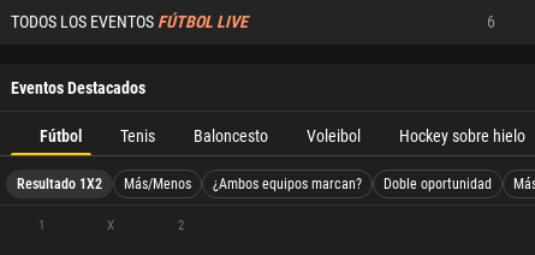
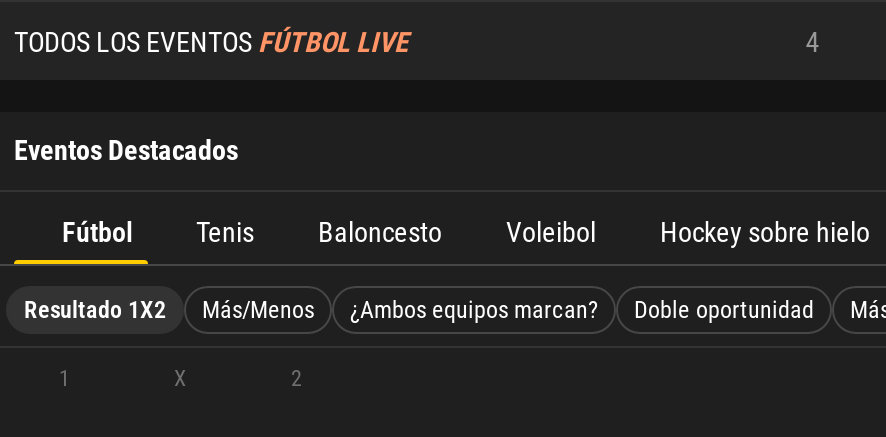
[487,13,495,32] 6 -> [805,25,819,57] 4

